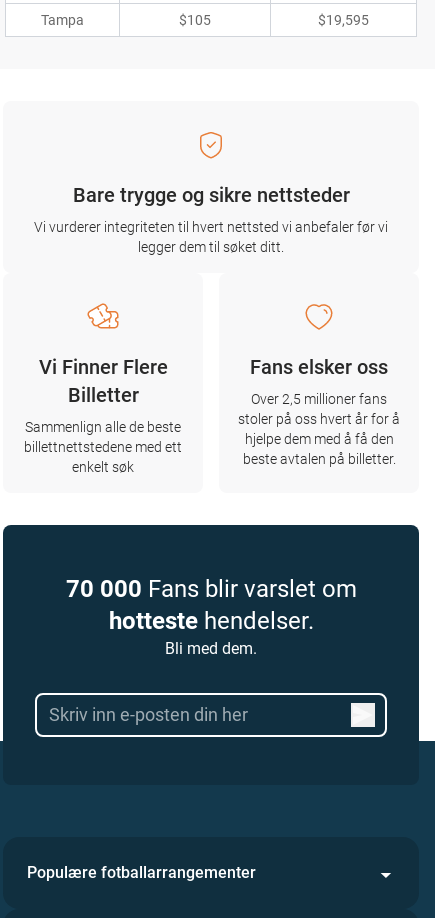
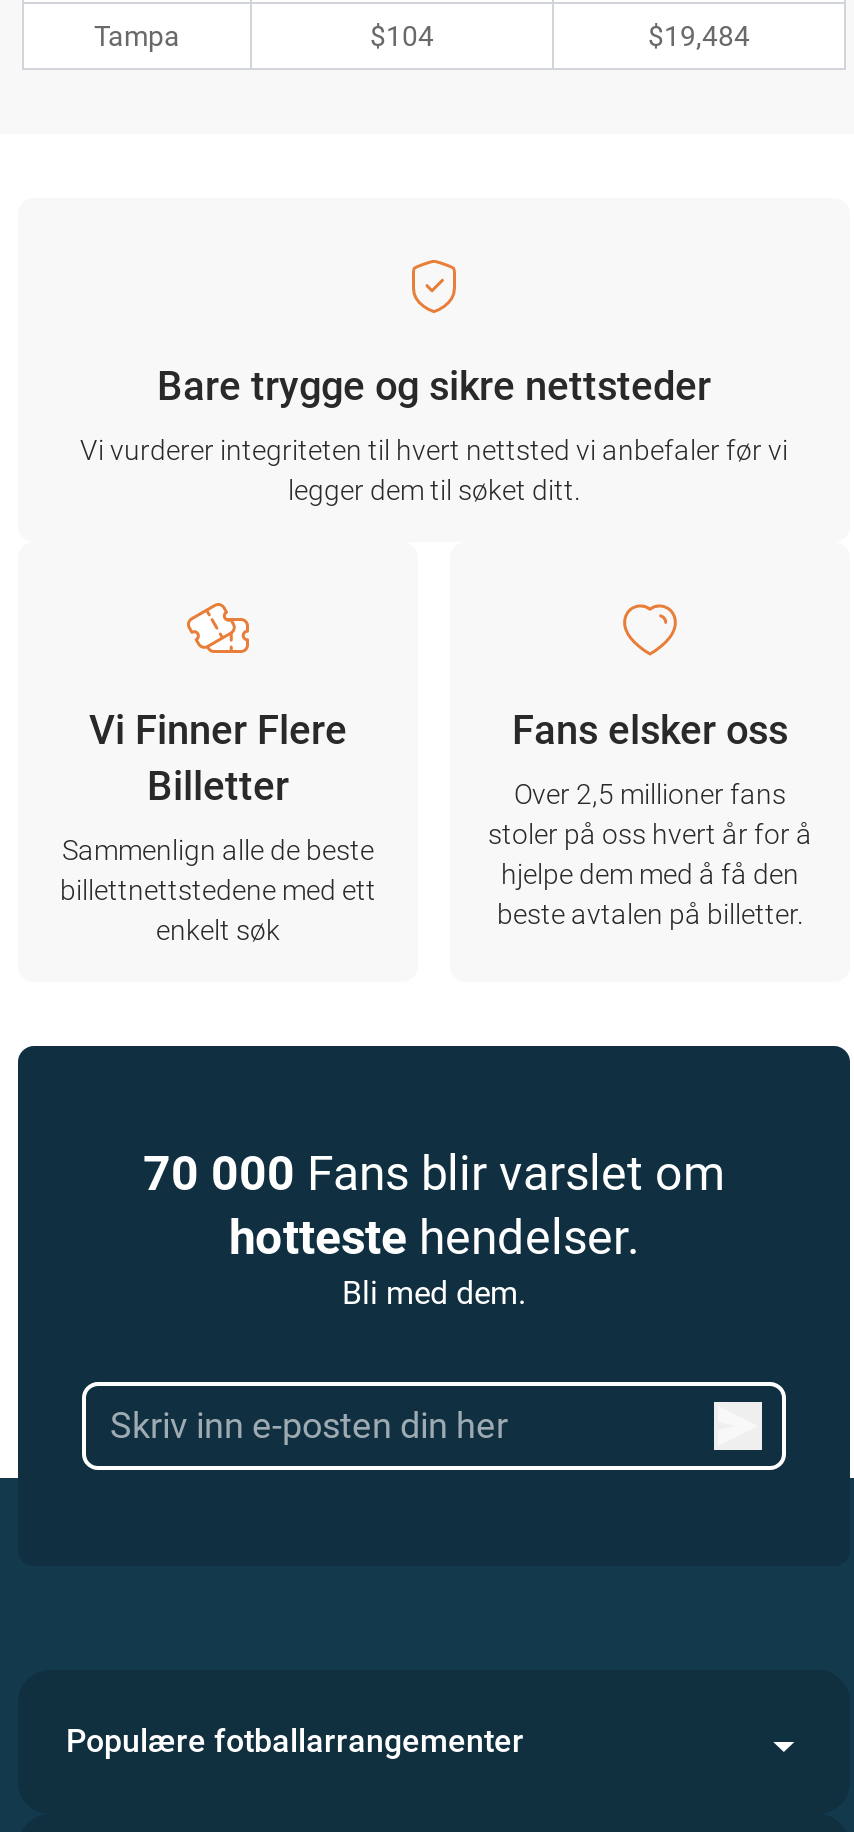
[179,12,211,28] $105 -> [370,20,434,52] $104
[318,12,369,28] $19,595 -> [648,20,750,52] $19,484

